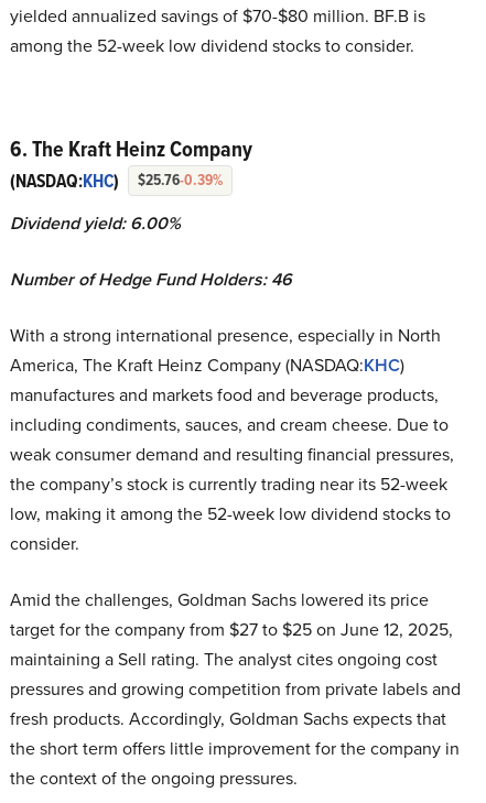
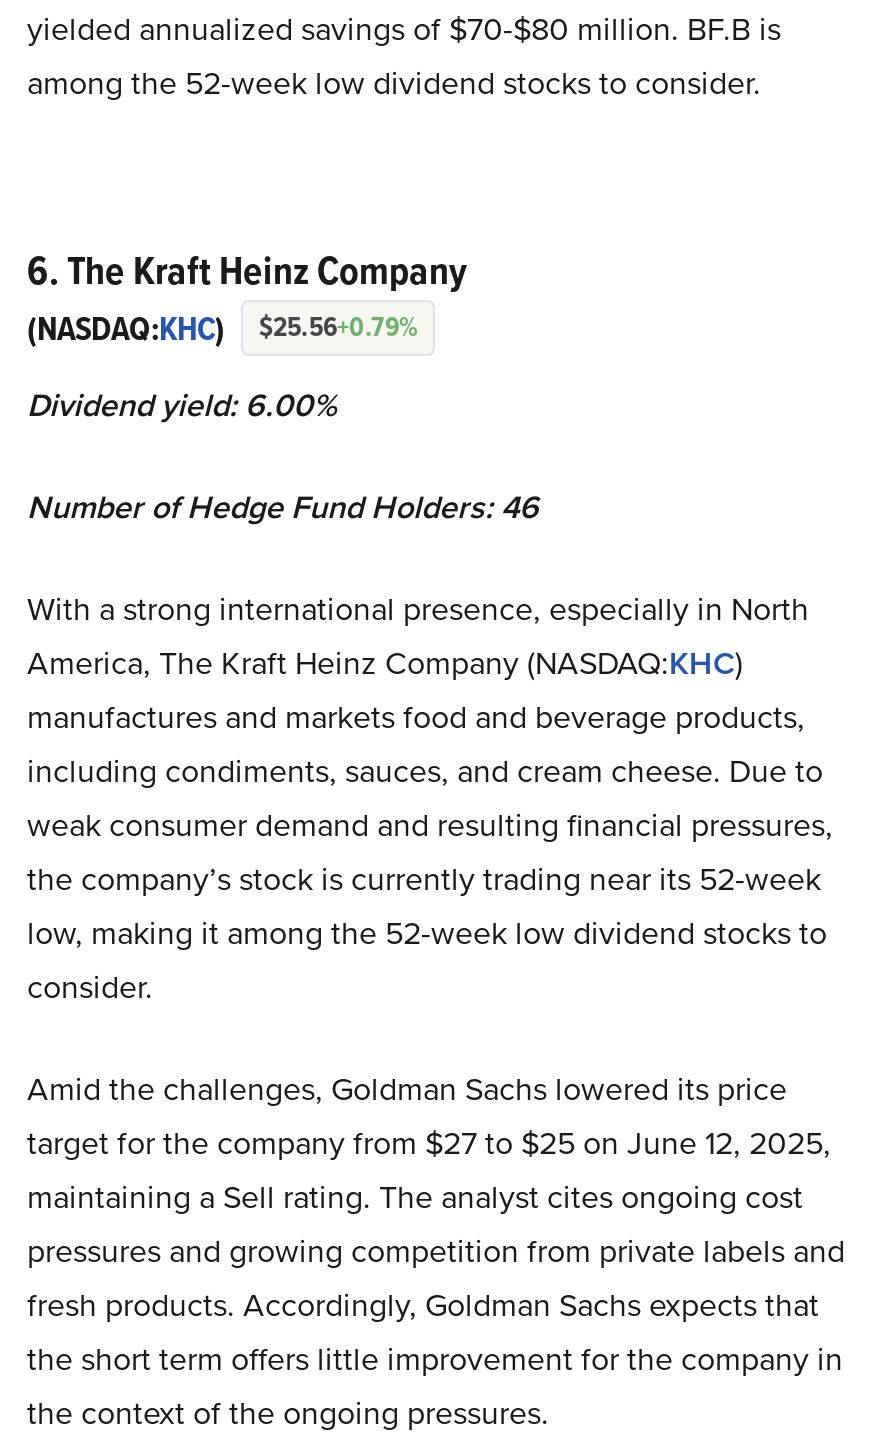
[10,167,223,195] (NASDAQ:KHC) $25.76-0.39% -> [27,304,417,354] (NASDAQ:KHC) $25.56+0.79%

